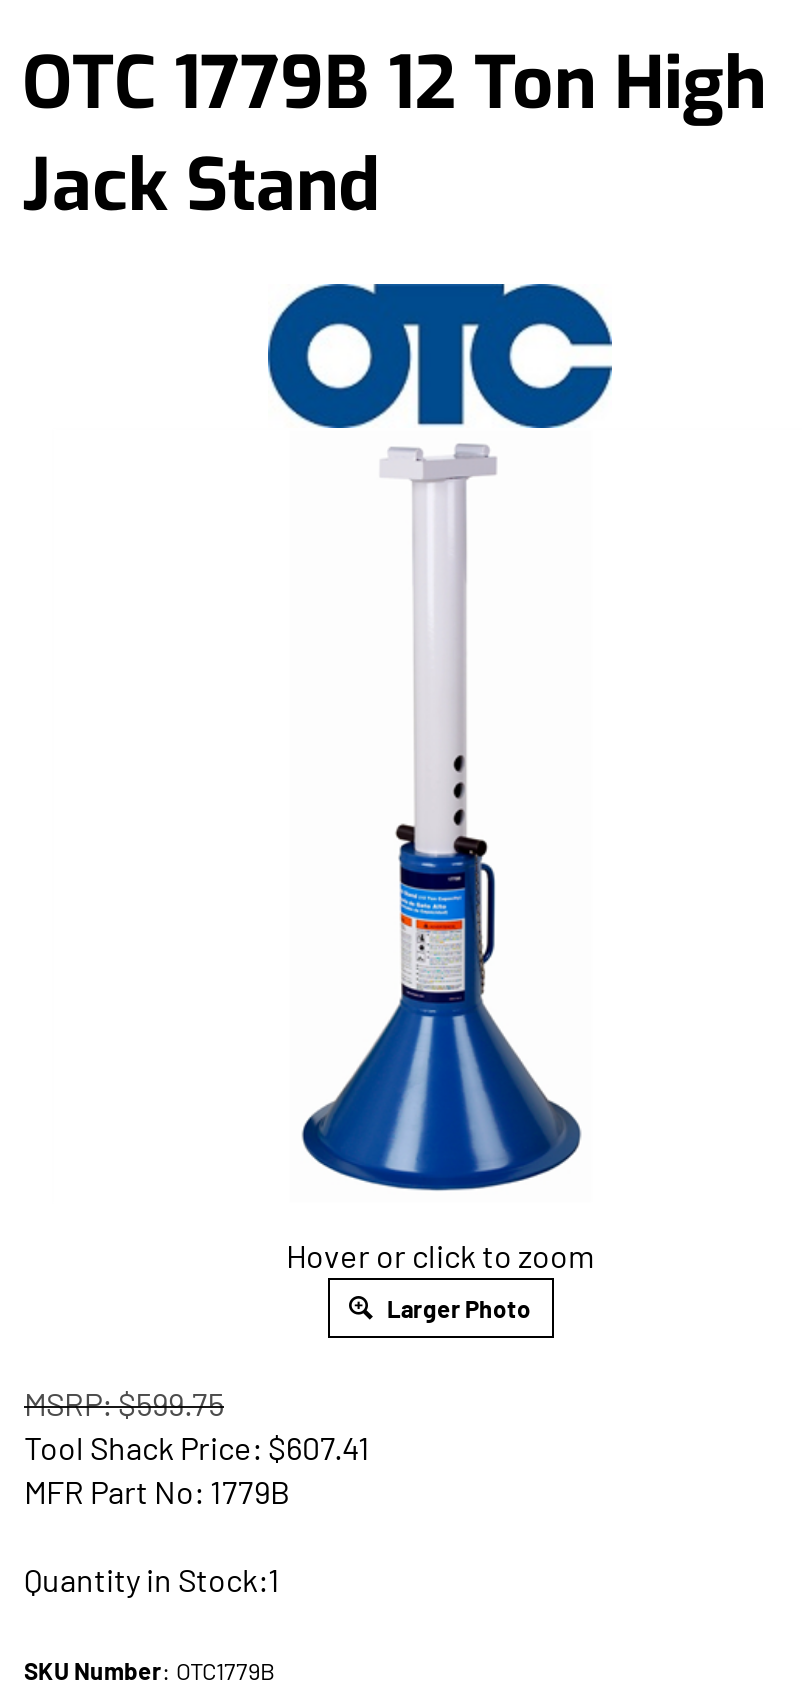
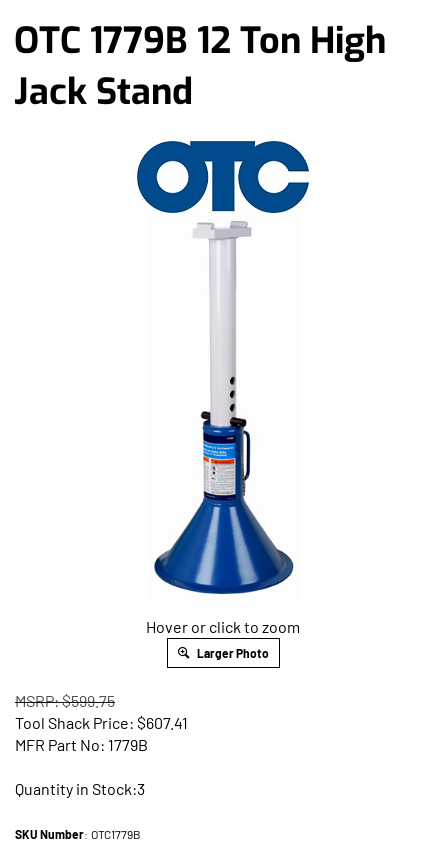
[24,1560,280,1598] Quantity in Stock:1 -> [15,779,145,798] Quantity in Stock:3

